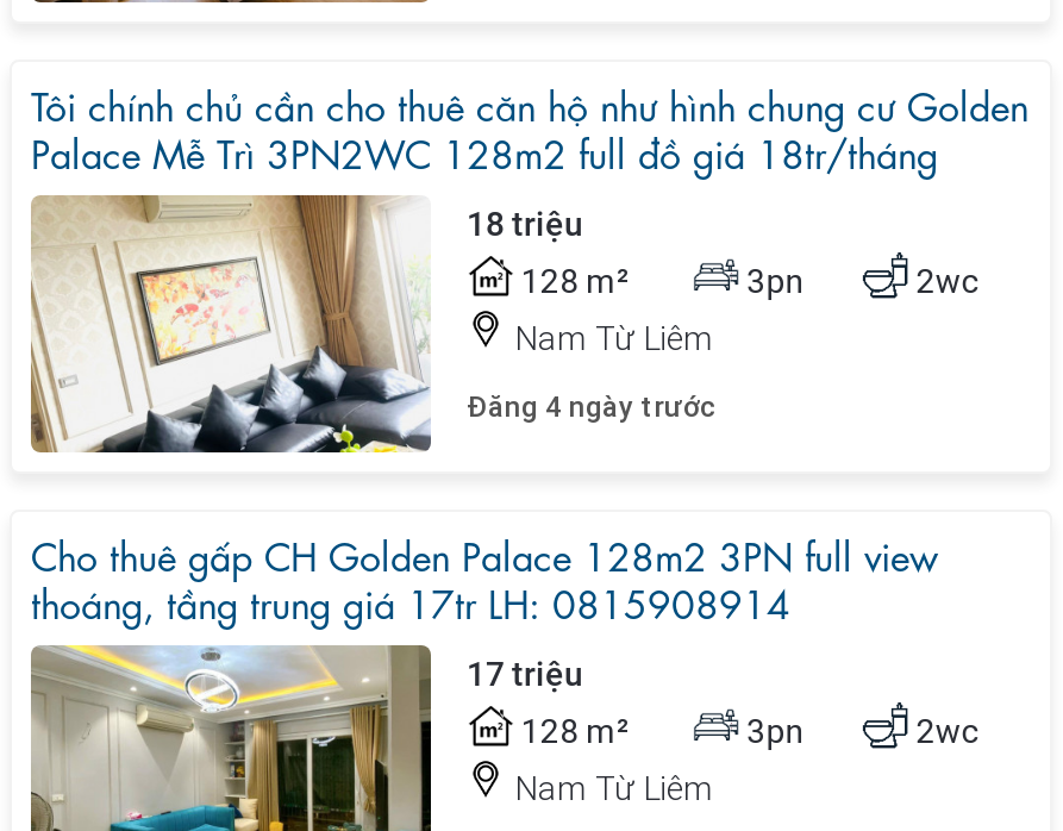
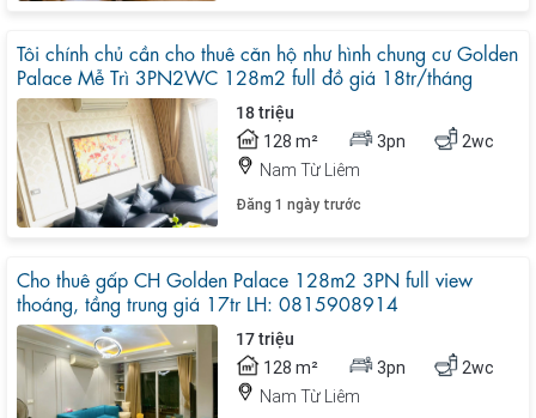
[467,390,717,423] Đăng 4 ngày trước -> [236,196,361,213] Đăng 1 ngày trước

